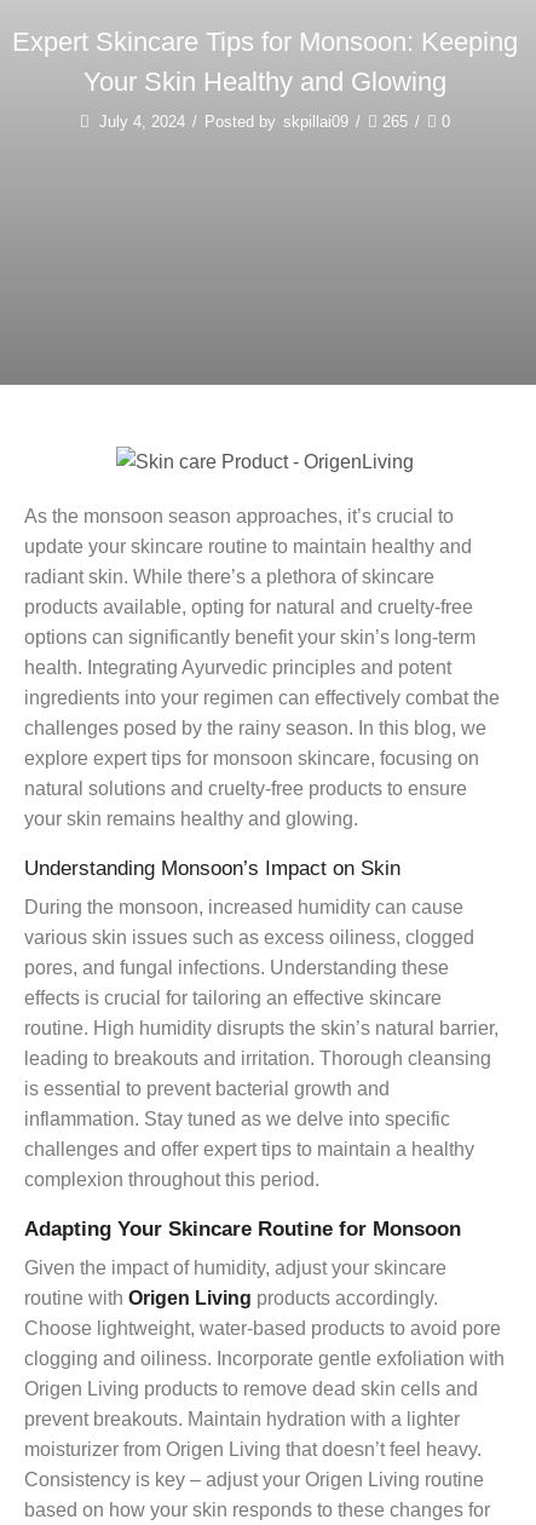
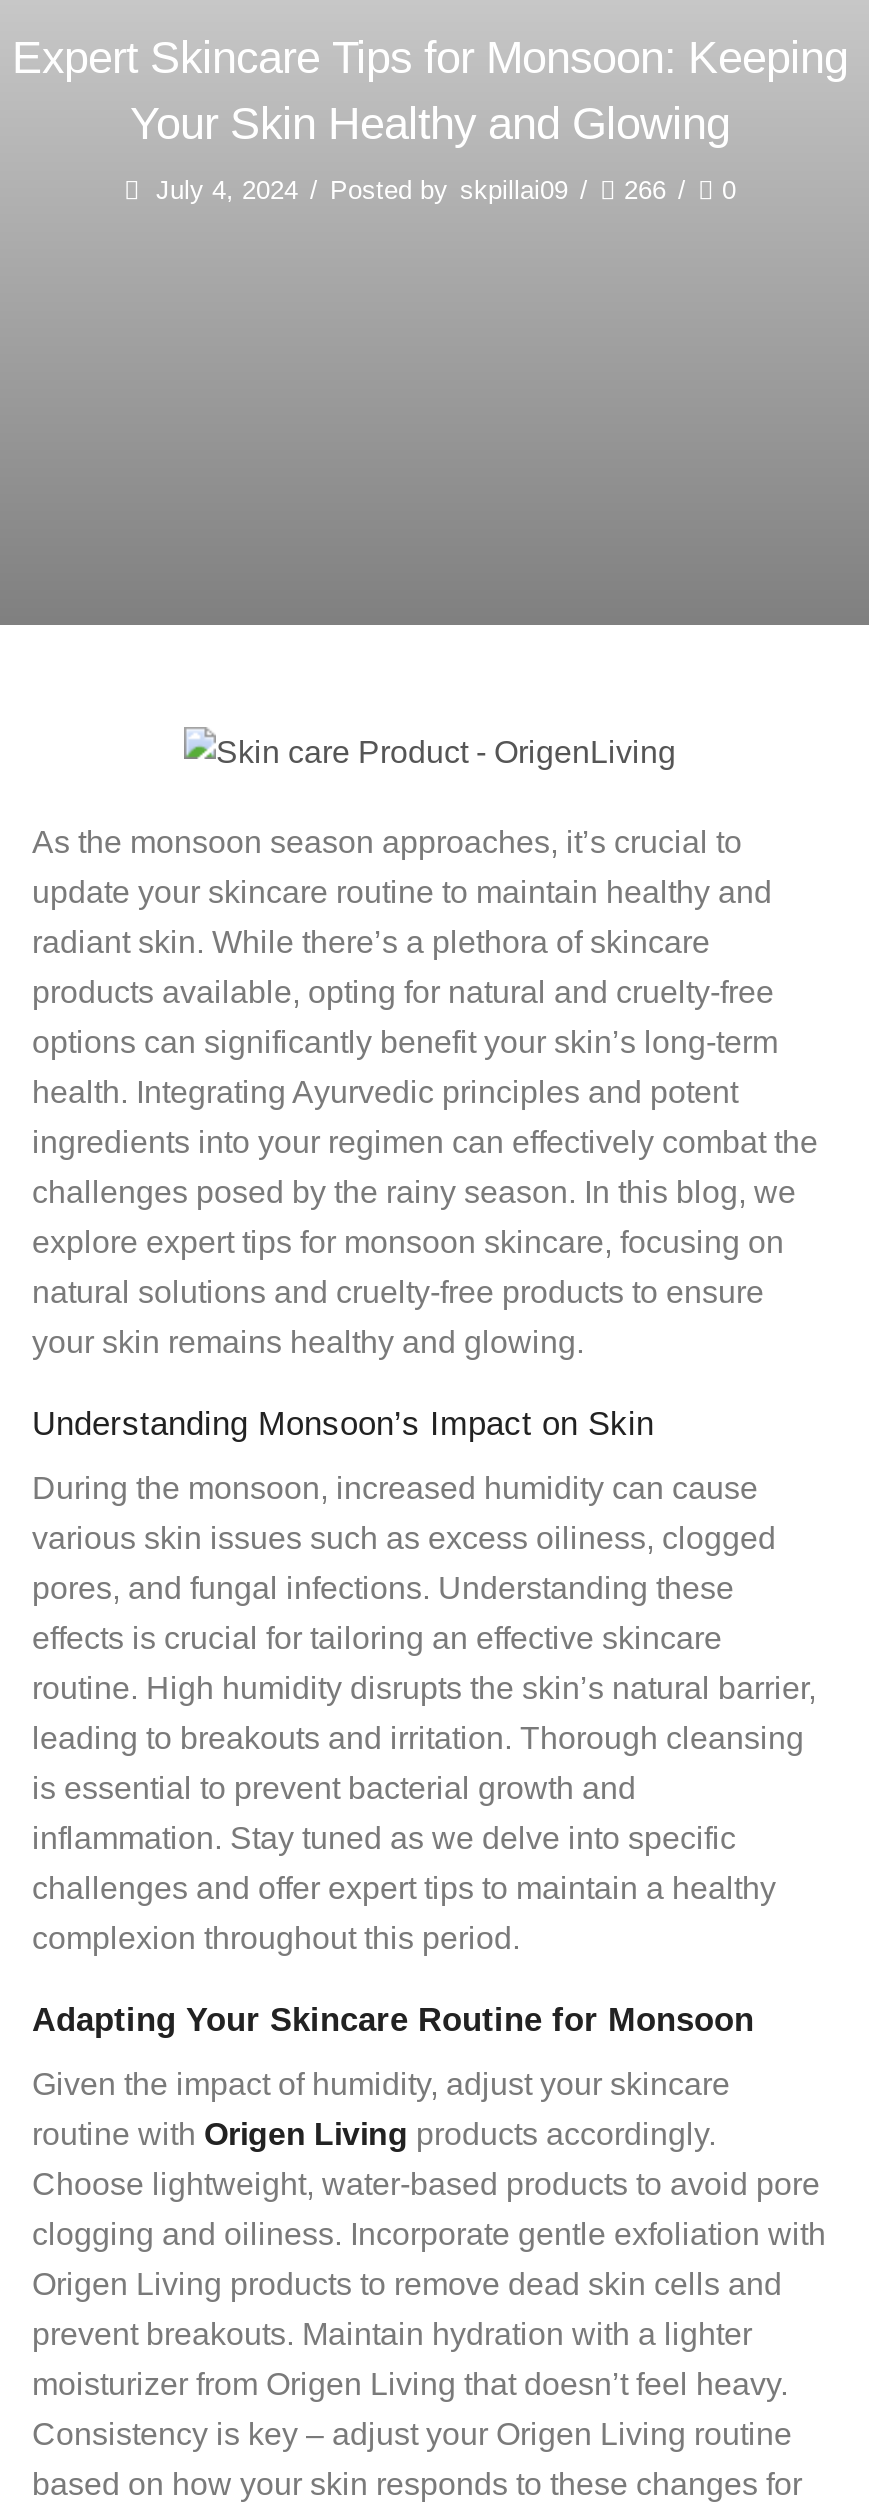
[94,112,450,130] July 4, 2024 / Posted by skpillai09 / 265 / 0 -> [148,174,736,204] July 4, 2024 / Posted by skpillai09 / 266 / 0

